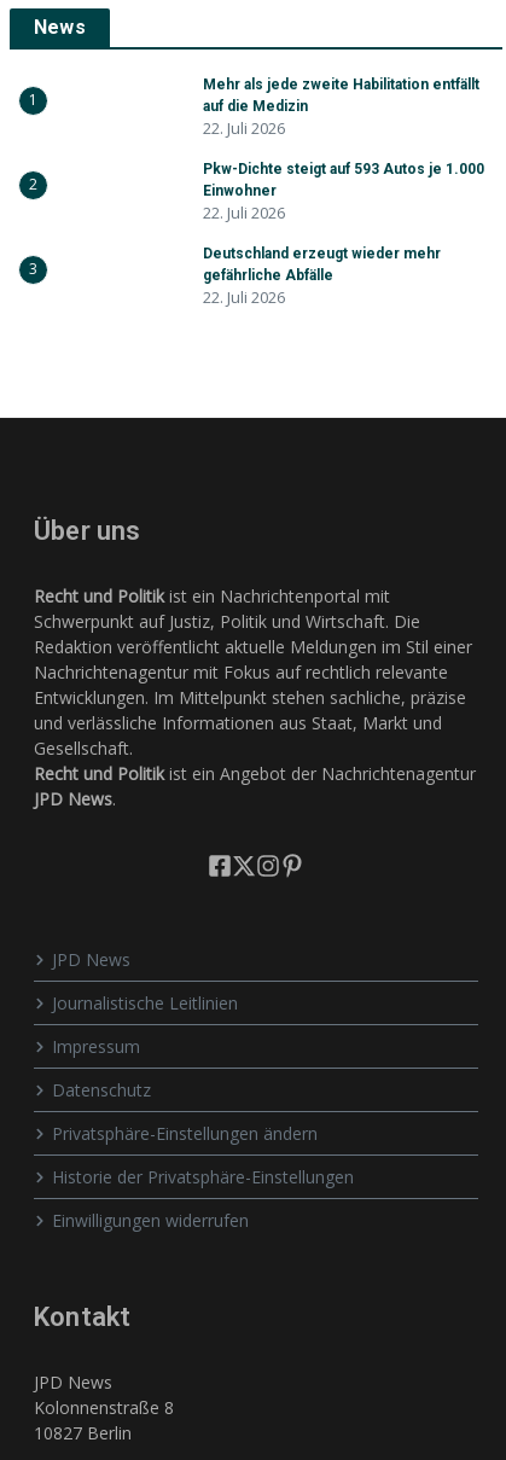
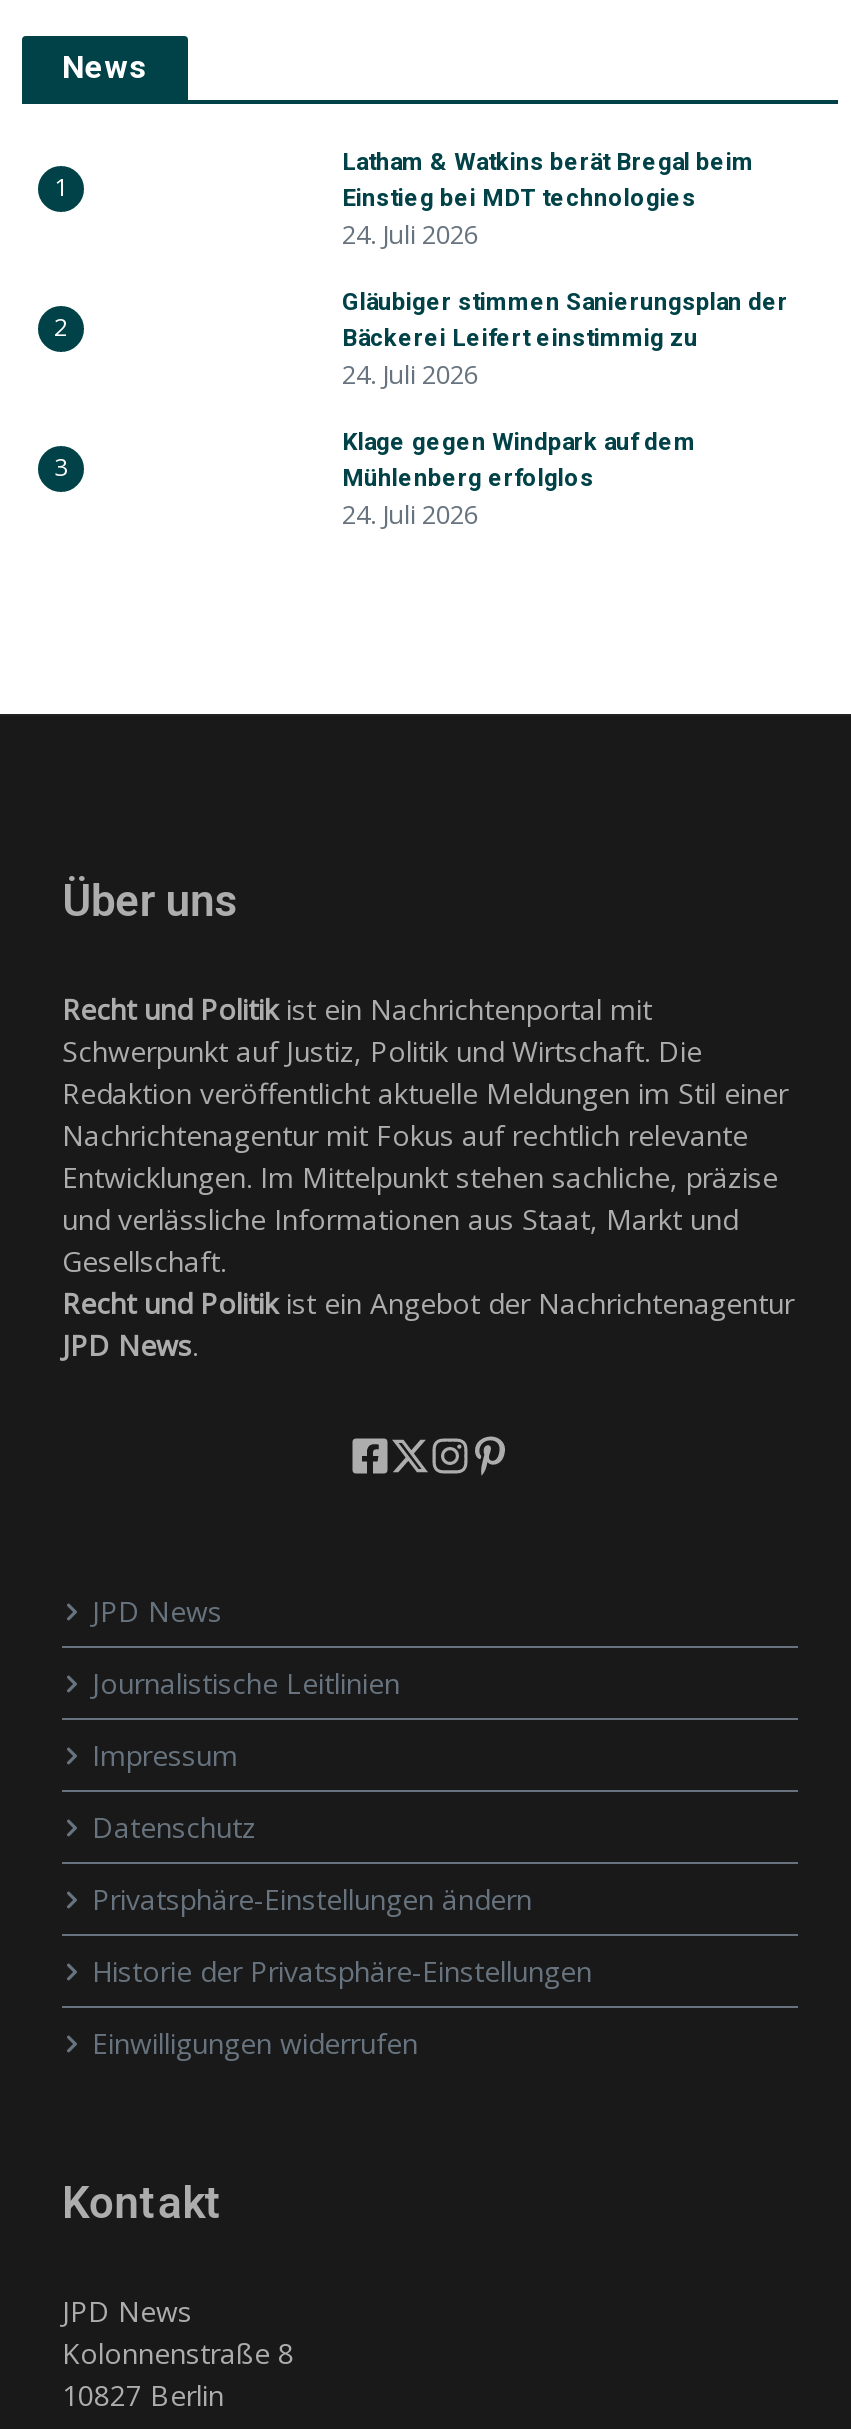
[203,76,479,139] Mehr als jede zweite Habilitation entfällt | auf die Medizin | 22. Juli 2026 -> [342,148,754,252] Latham & Watkins berät Bregal beim | Einstieg bei MDT technologies | 24. Juli 2026
[203,161,484,223] Pkw-Dichte steigt auf 593 Autos je 1.000 | Einwohner | 22. Juli 2026 -> [342,288,788,392] Gläubiger stimmen Sanierungsplan der | Bäckerei Leifert einstimmig zu | 24. Juli 2026
[203,245,441,308] Deutschland erzeugt wieder mehr | gefährliche Abfälle | 22. Juli 2026 -> [342,428,696,532] Klage gegen Windpark auf dem | Mühlenberg erfolglos | 24. Juli 2026

